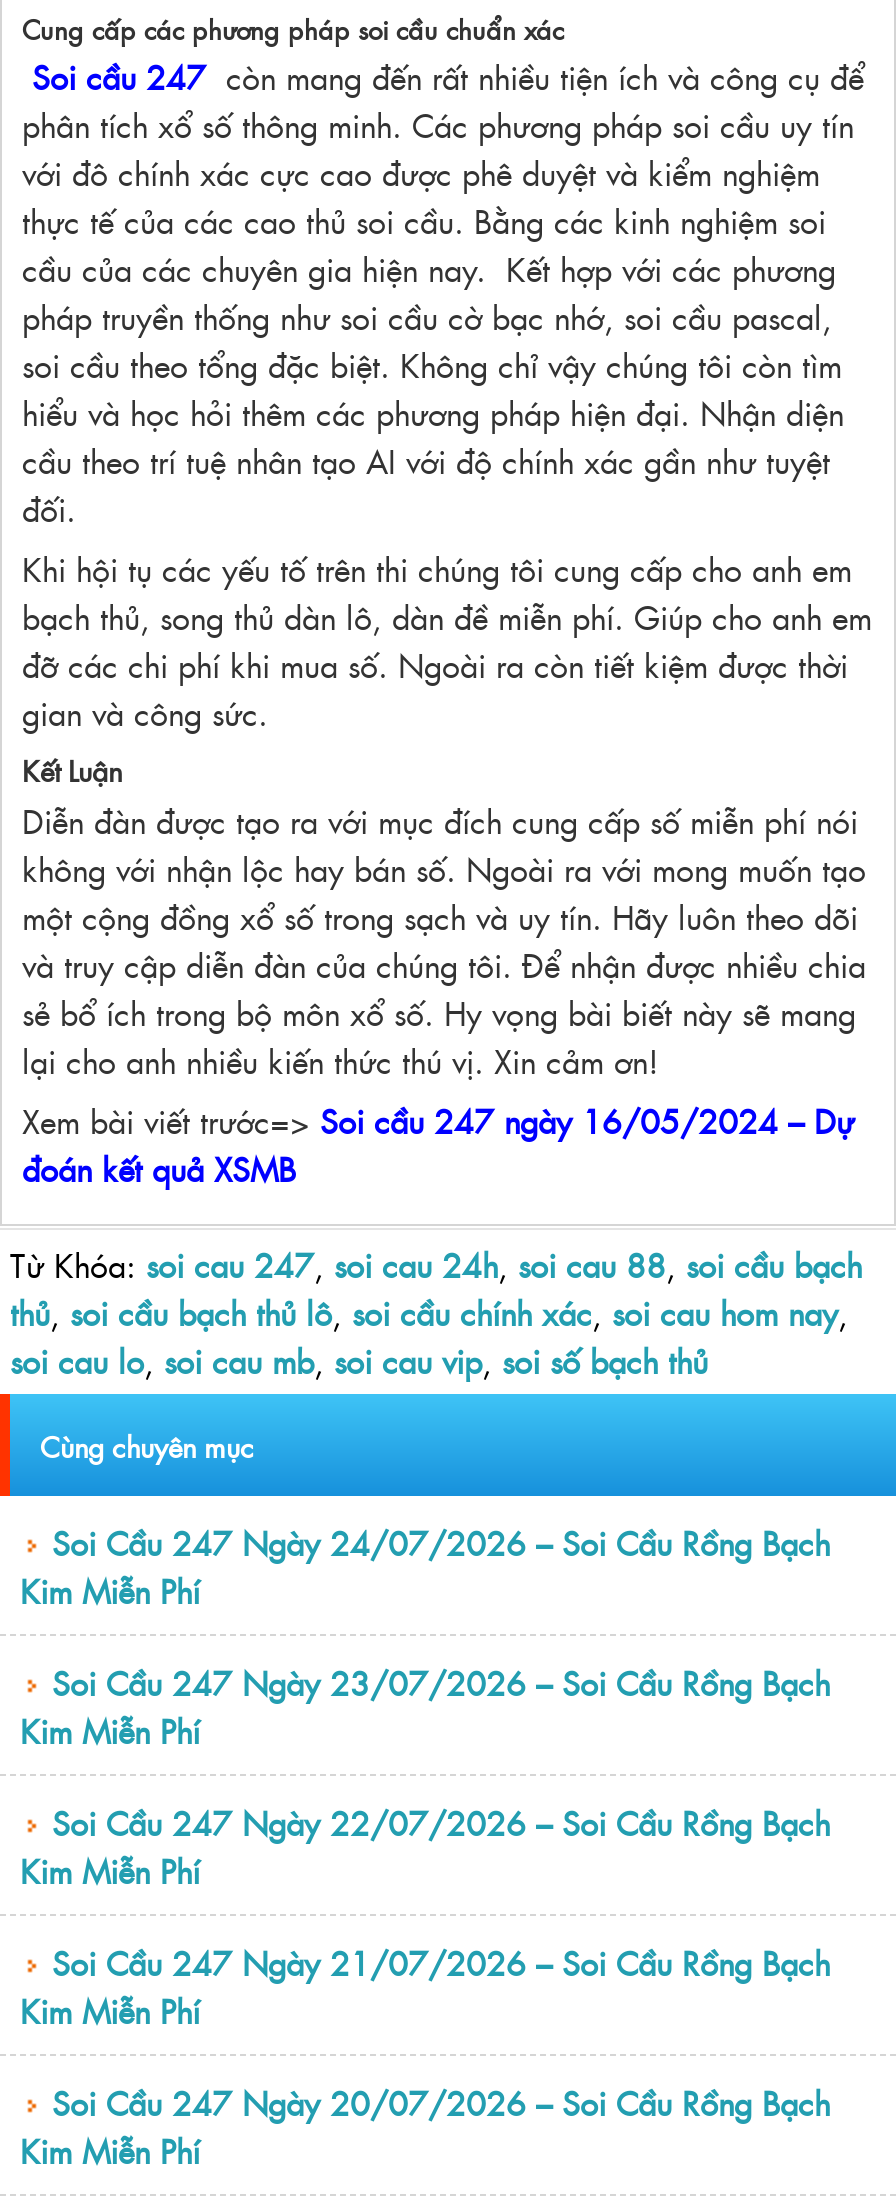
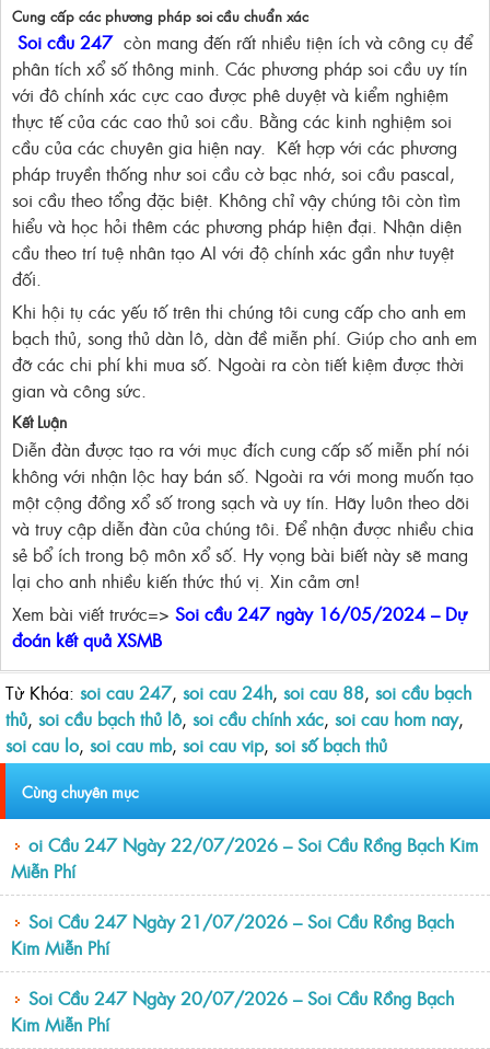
[20,1517,830,1893] Soi Cầu 247 Ngày 24/07/2026 – Soi Cầu Rồng Bạch | Kim Miễn Phí | Soi Cầu 247 Ngày 23/07/2026 – Soi Cầu Rồng Bạch | Kim Miễn Phí | Soi Cầu 247 Ngày 22/07/2026 – Soi Cầu Rồng Bạch | Kim Miễn Phí -> [11,831,478,883] oi Cầu 247 Ngày 22/07/2026 – Soi Cầu Rồng Bạch Kim | Miễn Phí

